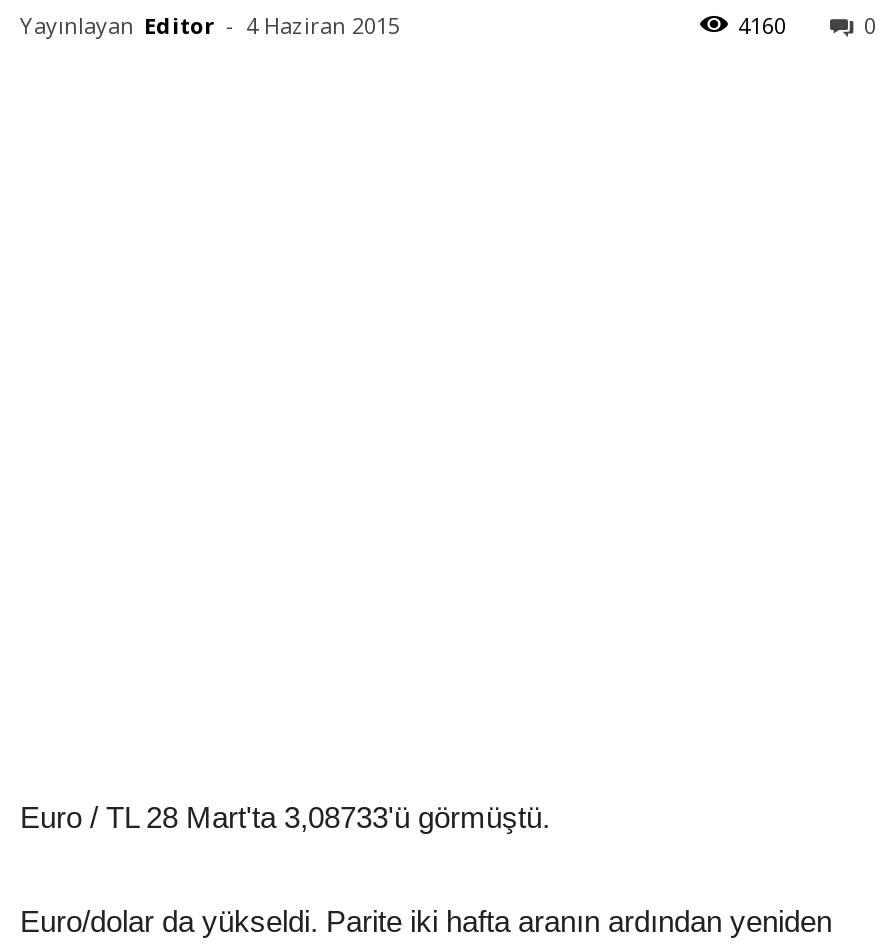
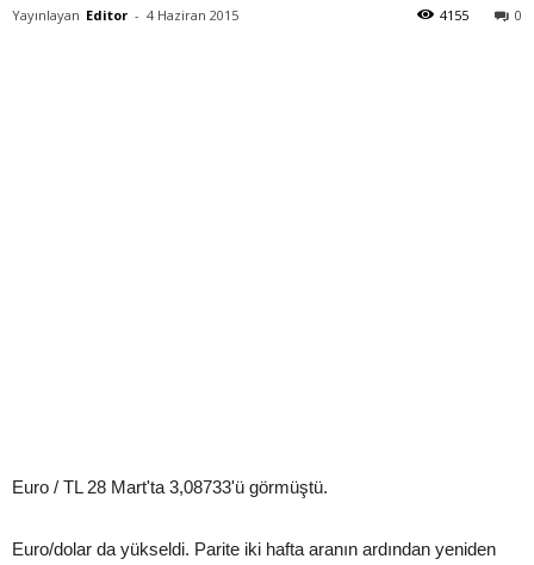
[738,10,786,40] 4160 -> [440,6,468,24] 4155

